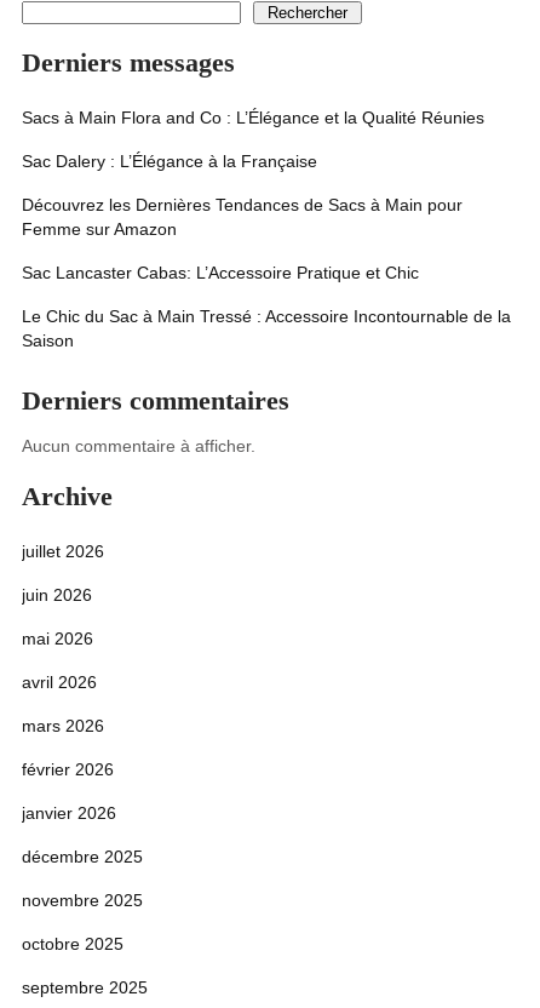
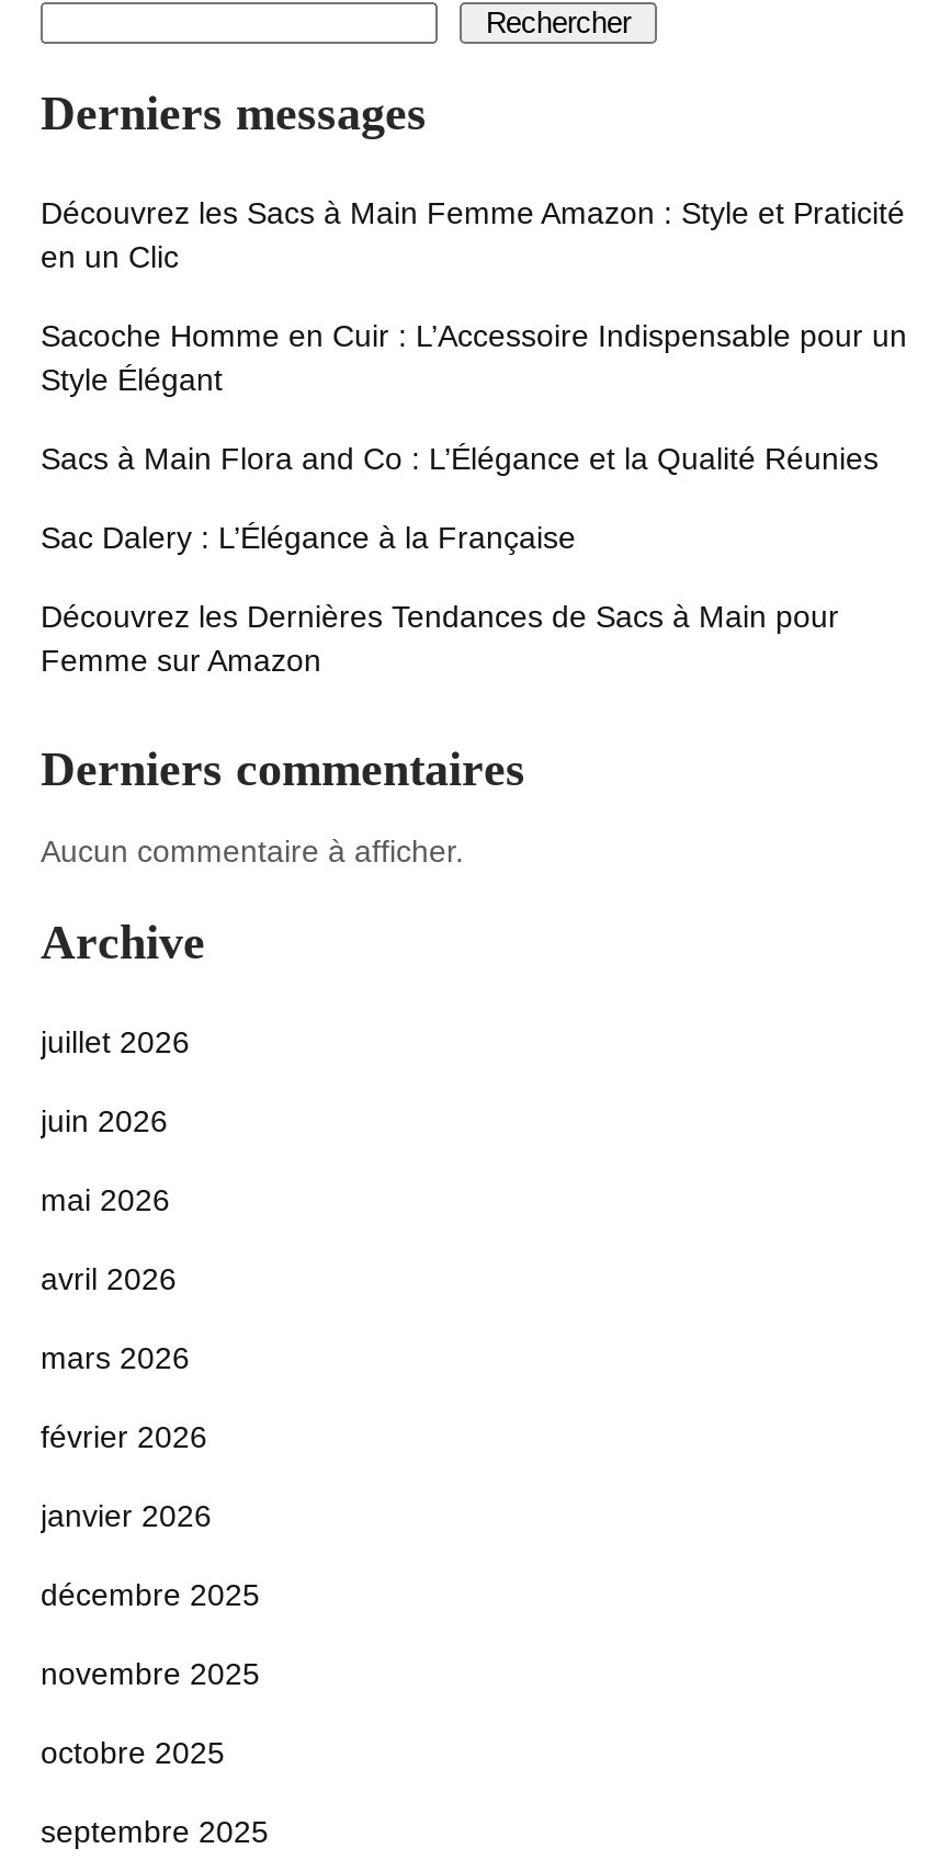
none -> [41,194,907,396] Découvrez les Sacs à Main Femme Amazon : Style et Praticité | en un Clic | Sacoche Homme en Cuir : L’Accessoire Indispensable pour un | Style Élégant
moved [22,107,484,238] -> [41,440,879,677]: Sacs à Main Flora and Co : L’Élégance et la Qualité Réunies | Sac Dalery : L’Élégance à la Française | Découvrez les Dernières Tendances de Sacs à Main pour | Femme sur Amazon
[22,262,511,350] Sac Lancaster Cabas: L’Accessoire Pratique et Chic | Le Chic du Sac à Main Tressé : Accessoire Incontournable de la | Saison -> none

